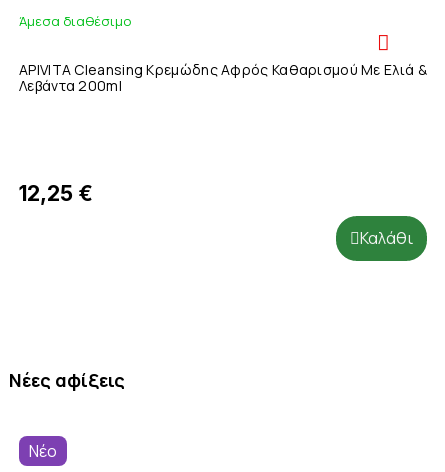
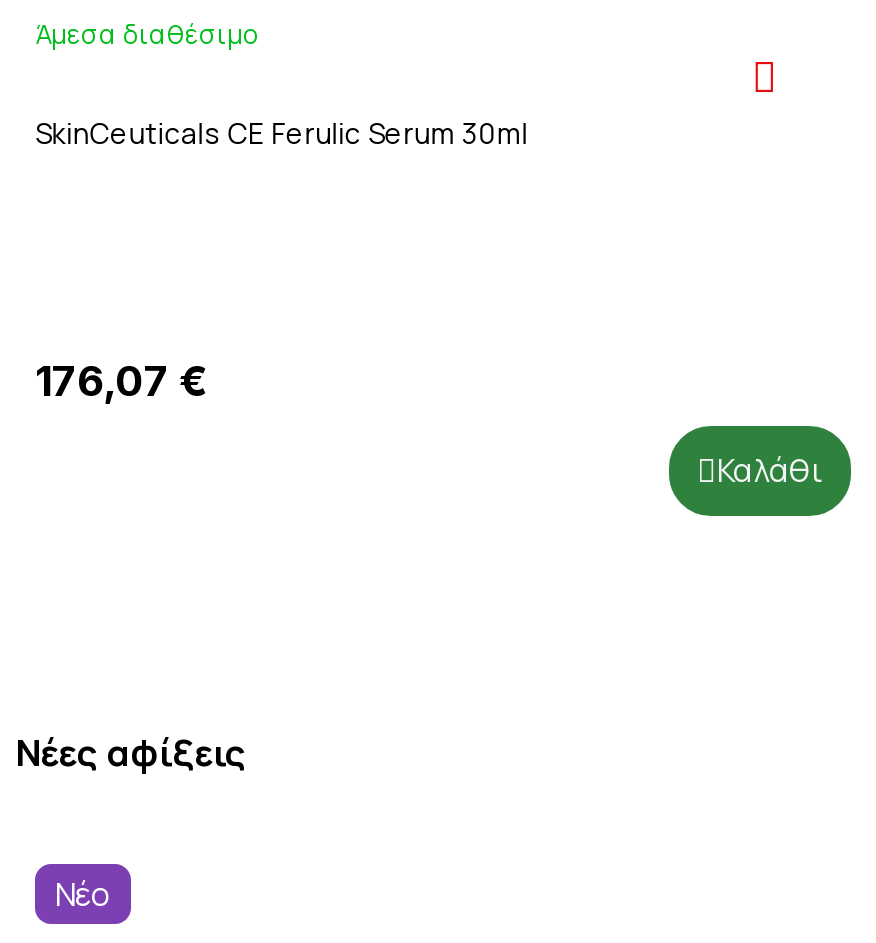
[19,60,427,95] APIVITA Cleansing Κρεμώδης Αφρός Καθαρισμού Με Ελιά & | Λεβάντα 200ml -> [35,113,528,151] SkinCeuticals CE Ferulic Serum 30ml
[19,181,93,206] 12,25 € -> [35,355,209,405] 176,07 €

